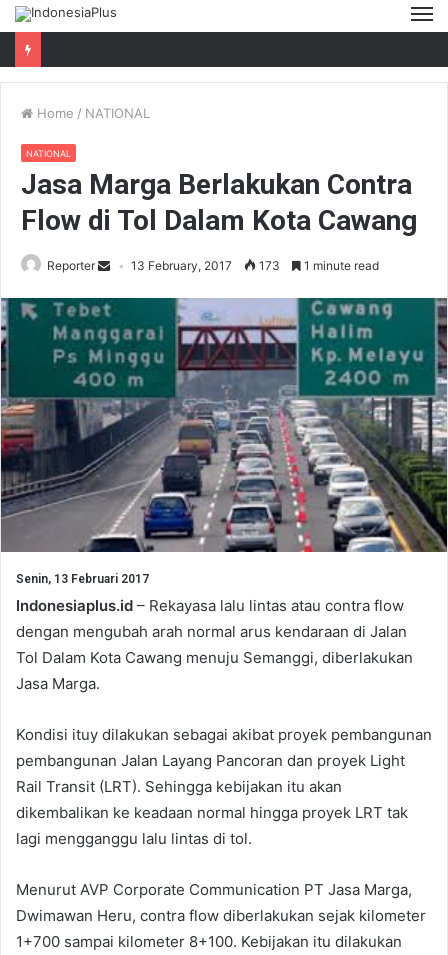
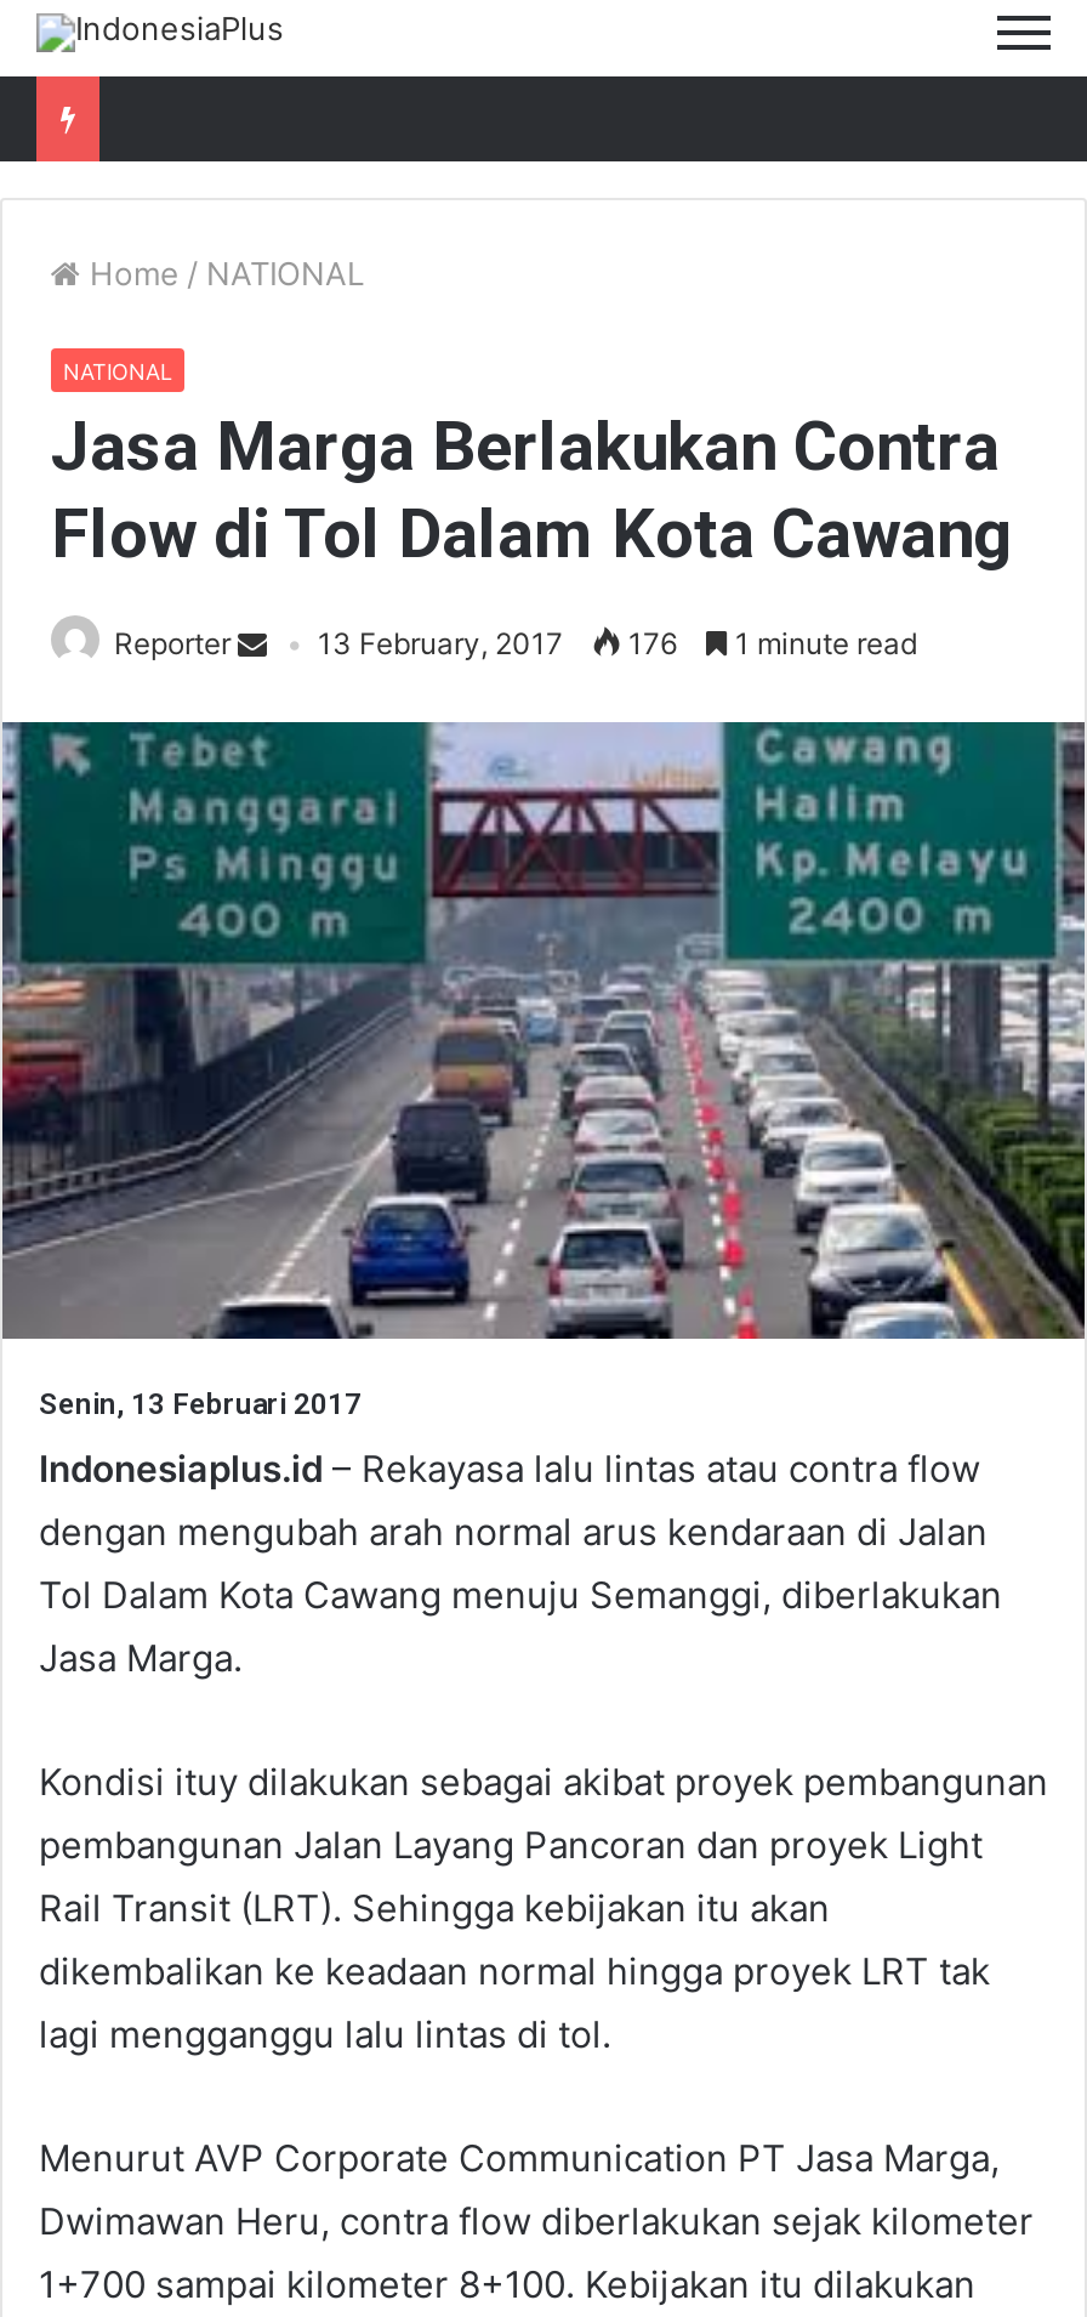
[131,258,379,273] 13 February, 2017 173 1 minute read -> [318,625,917,661] 13 February, 2017 176 1 minute read

